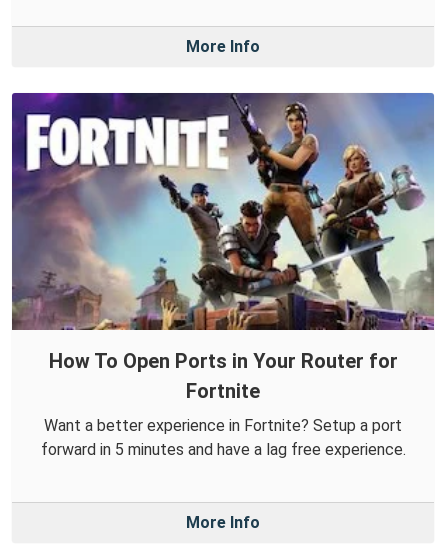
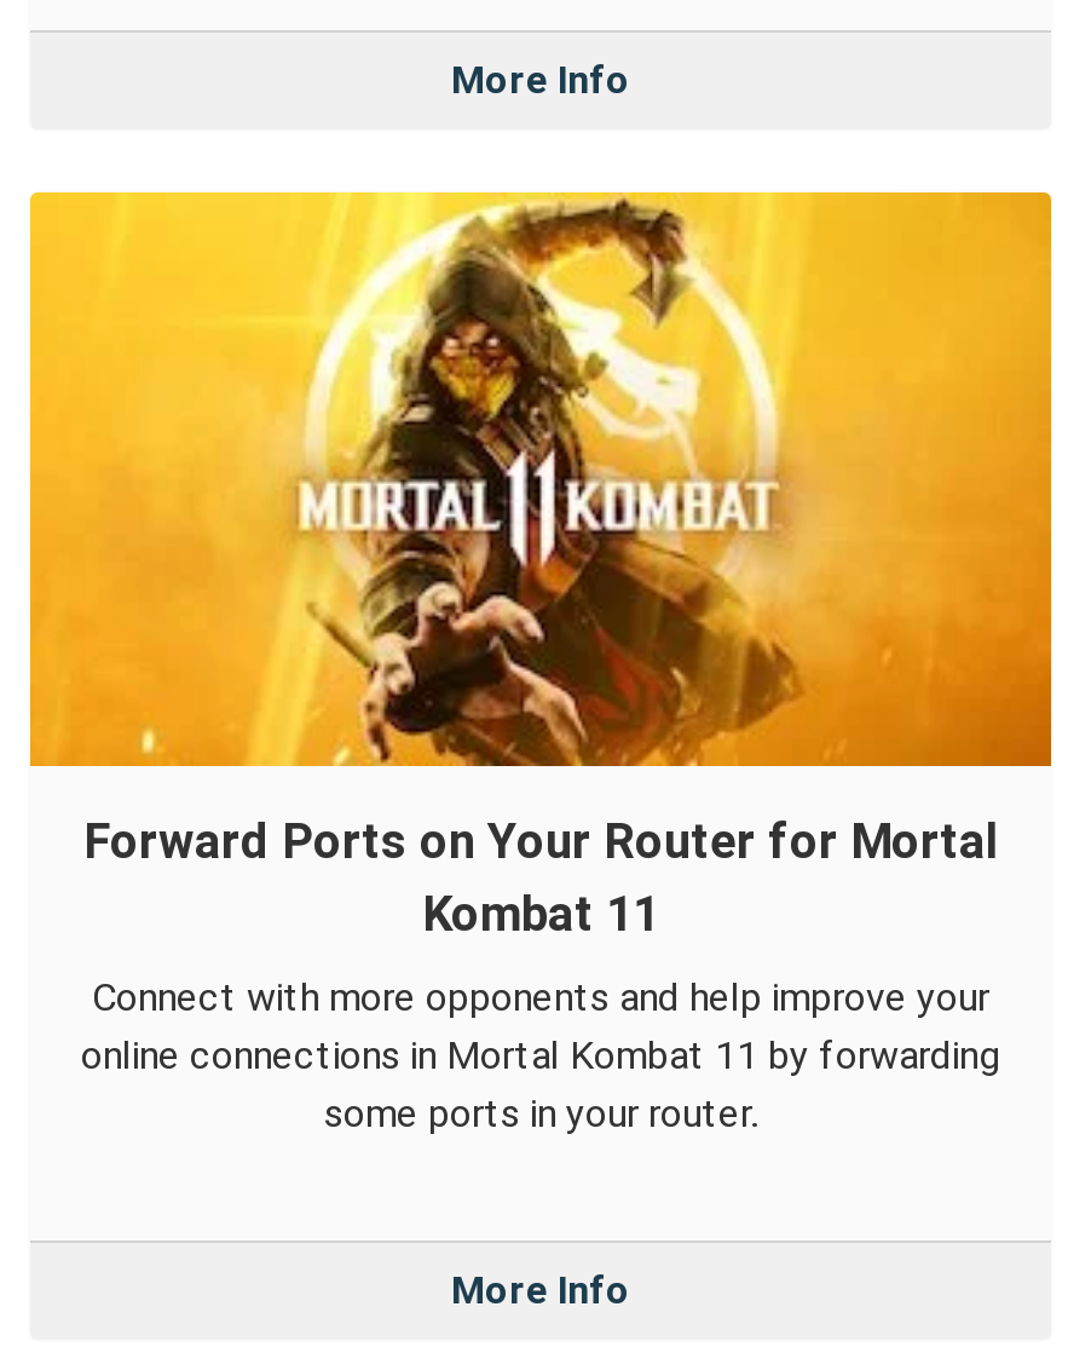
[11,92,435,403] [image] | How To Open Ports in Your Router for | Fortnite -> [28,190,1053,942] [image] | Forward Ports on Your Router for Mortal | Kombat 11
[40,416,405,459] Want a better experience in Fortnite? Setup a port | forward in 5 minutes and have a lag free experience. -> [81,974,1000,1136] Connect with more opponents and help improve your | online connections in Mortal Kombat 11 by forwarding | some ports in your router.

